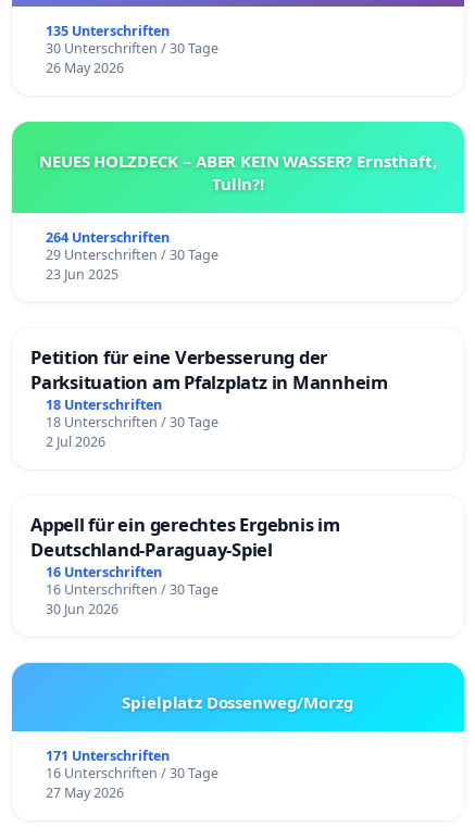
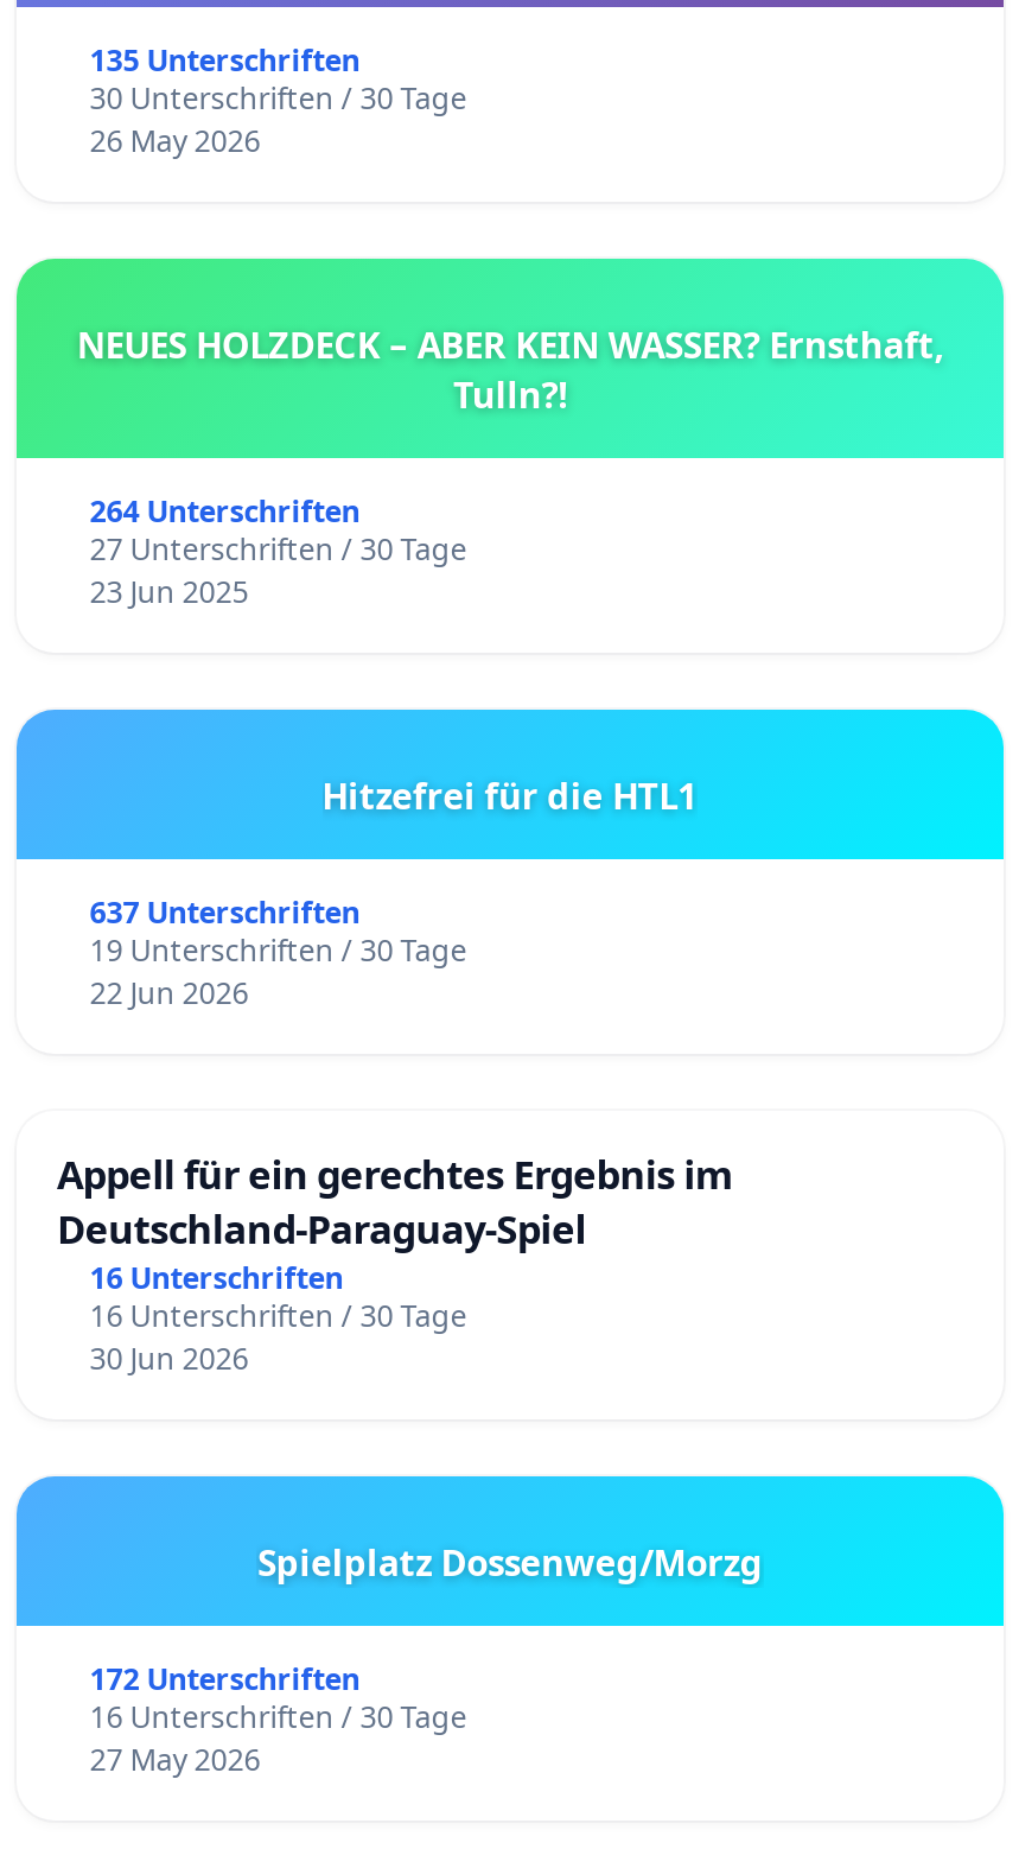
[45,245,218,264] 29 Unterschriften / 30 Tage -> [90,529,467,569] 27 Unterschriften / 30 Tage
[30,344,388,451] Petition für eine Verbesserung der | Parksituation am Pfalzplatz in Mannheim | 18 Unterschriften | 18 Unterschriften / 30 Tage | 2 Jul 2026 -> [90,771,698,1013] Hitzefrei für die HTL1 | 637 Unterschriften | 19 Unterschriften / 30 Tage | 22 Jun 2026
[45,746,169,765] 171 Unterschriften -> [90,1659,360,1699] 172 Unterschriften

